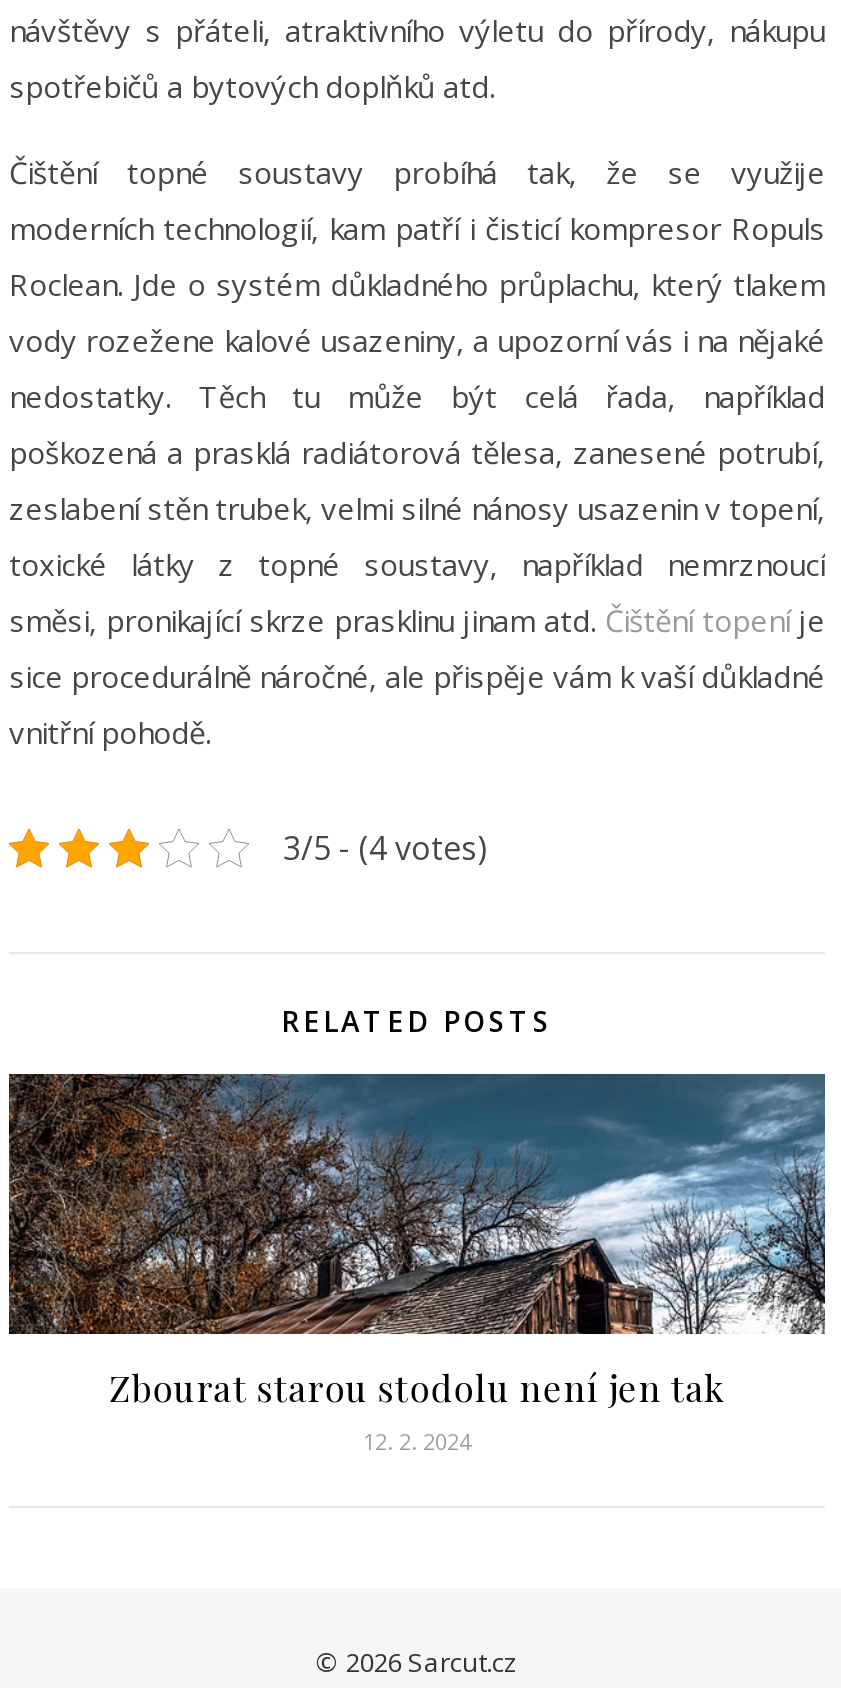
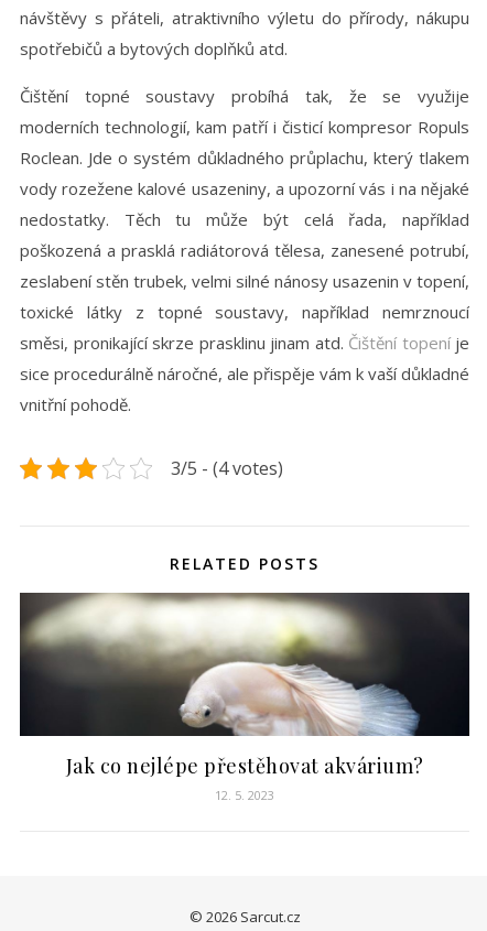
[9,1072,827,1456] [image] | Zbourat starou stodolu není jen tak | 12. 2. 2024 -> [20,593,470,803] [image] | Jak co nejlépe přestěhovat akvárium? | 12. 5. 2023

